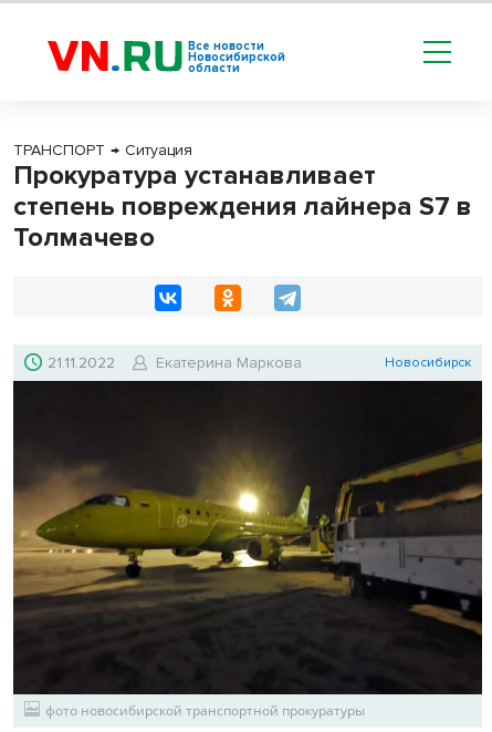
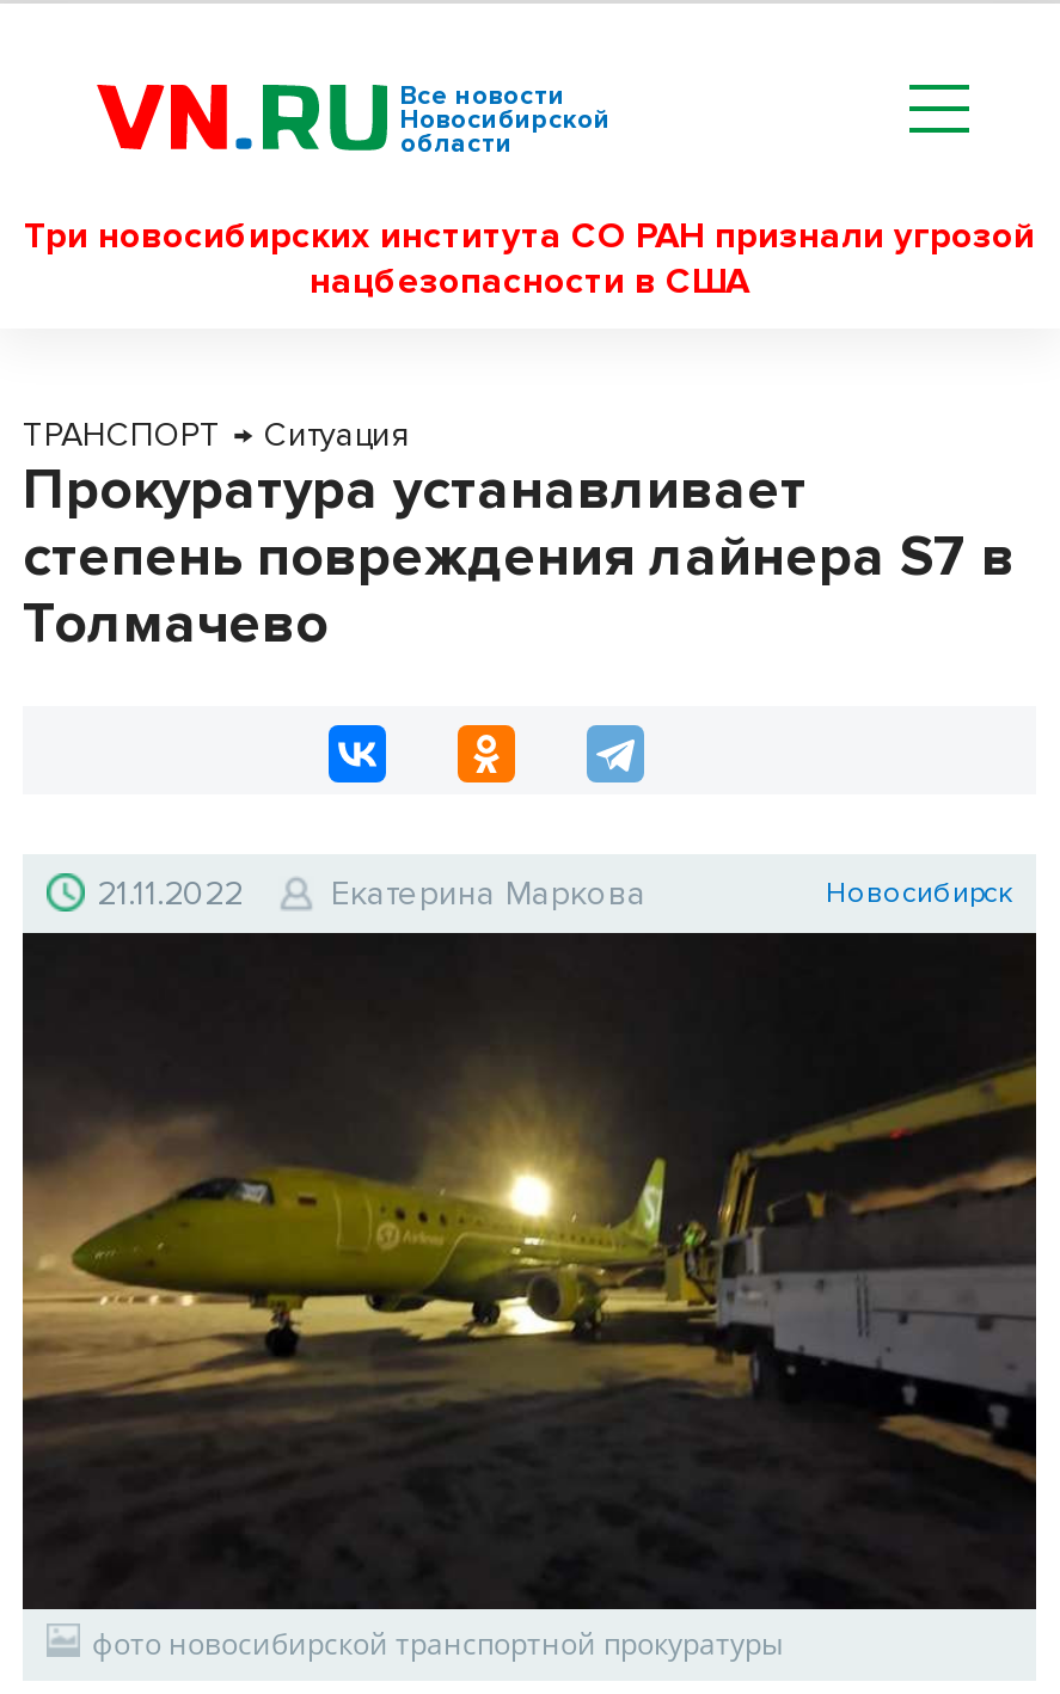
none -> [24,214,1035,302] Три новосибирских института СО РАН признали угрозой | нацбезопасности в США

